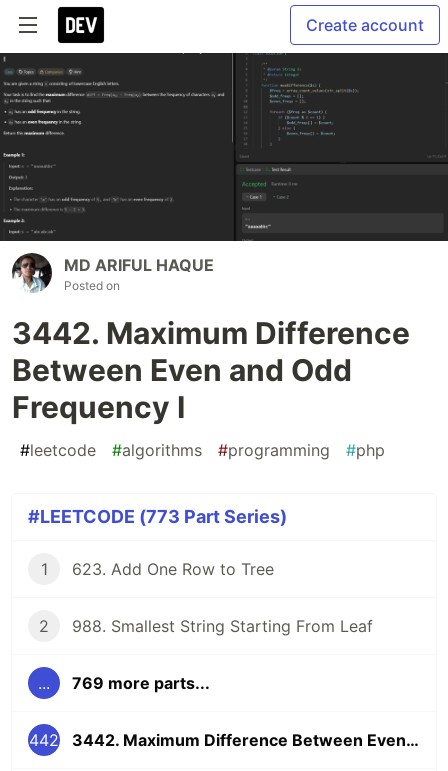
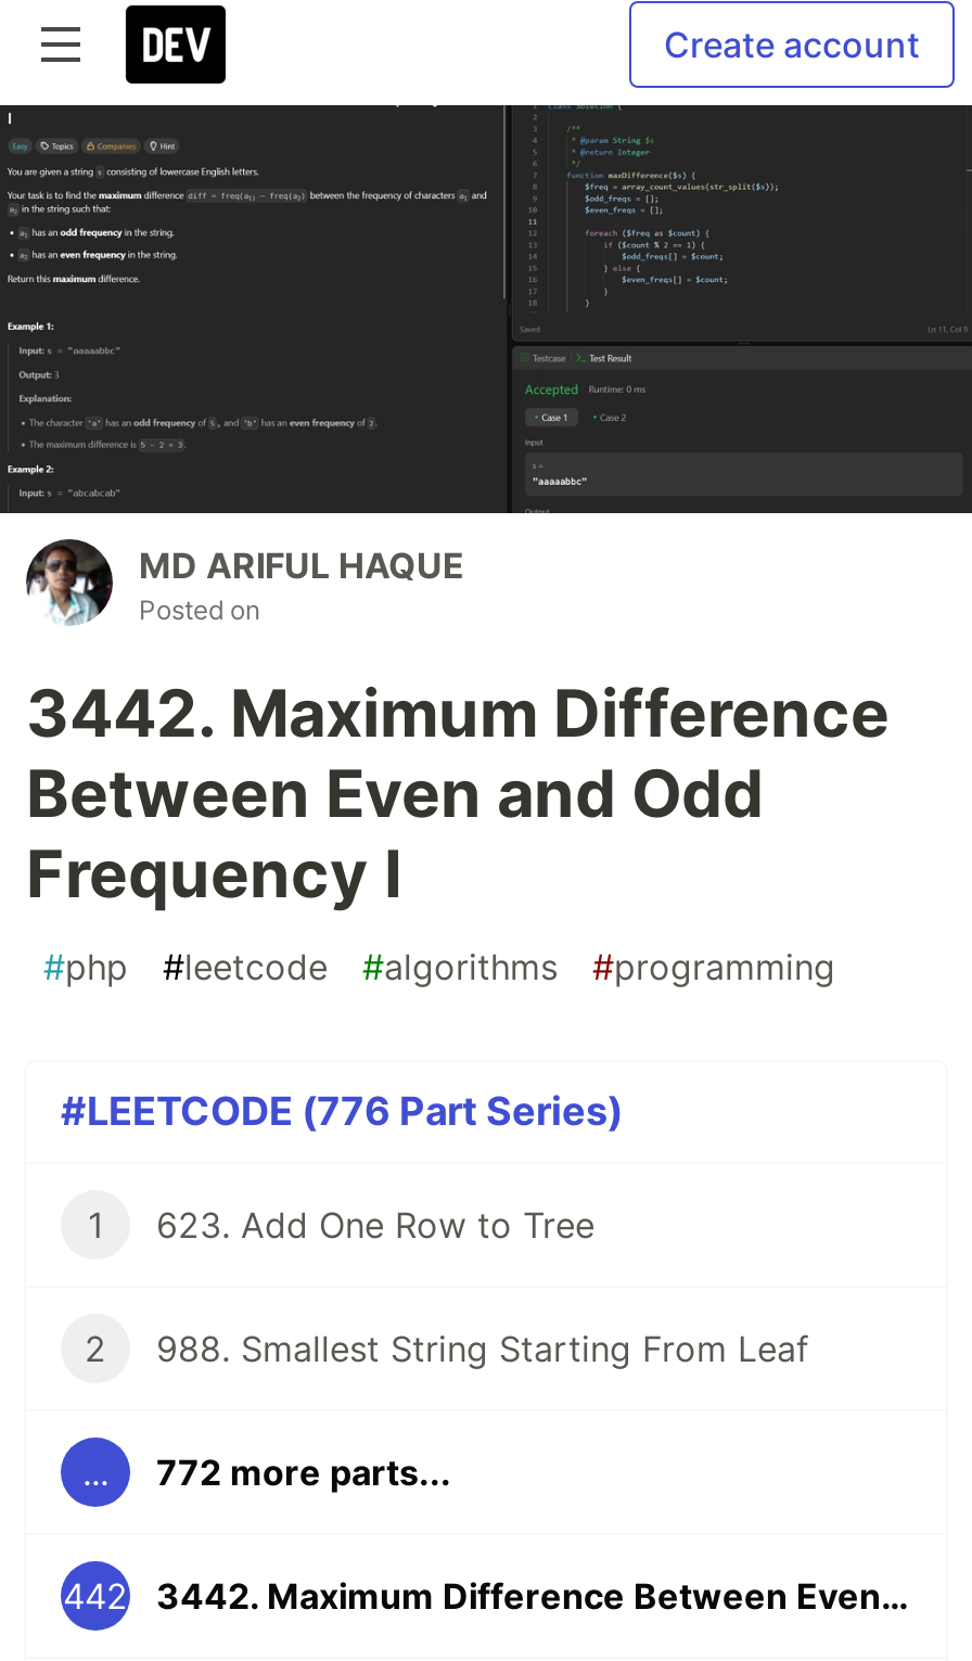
[28,440,385,527] #php | #LEETCODE (773 Part Series) -> [61,1089,623,1134] #LEETCODE (776 Part Series)
none -> [43,945,128,989] #php
[72,673,210,693] 769 more parts... -> [156,1451,451,1494] 772 more parts...

